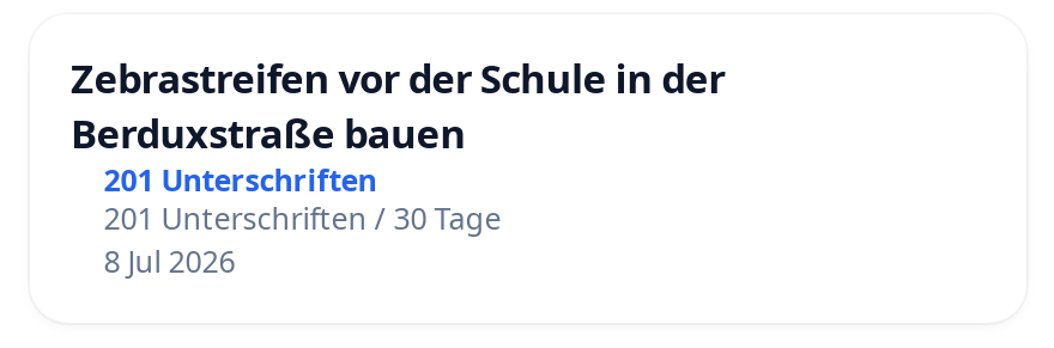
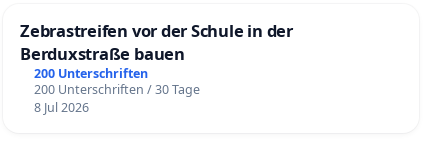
[104,161,377,202] 201 Unterschriften -> [34,65,148,82] 200 Unterschriften
[104,199,501,240] 201 Unterschriften / 30 Tage -> [34,81,200,98] 200 Unterschriften / 30 Tage

